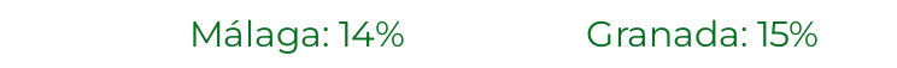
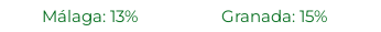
[189,11,404,57] Málaga: 14% -> [41,6,137,27] Málaga: 13%

